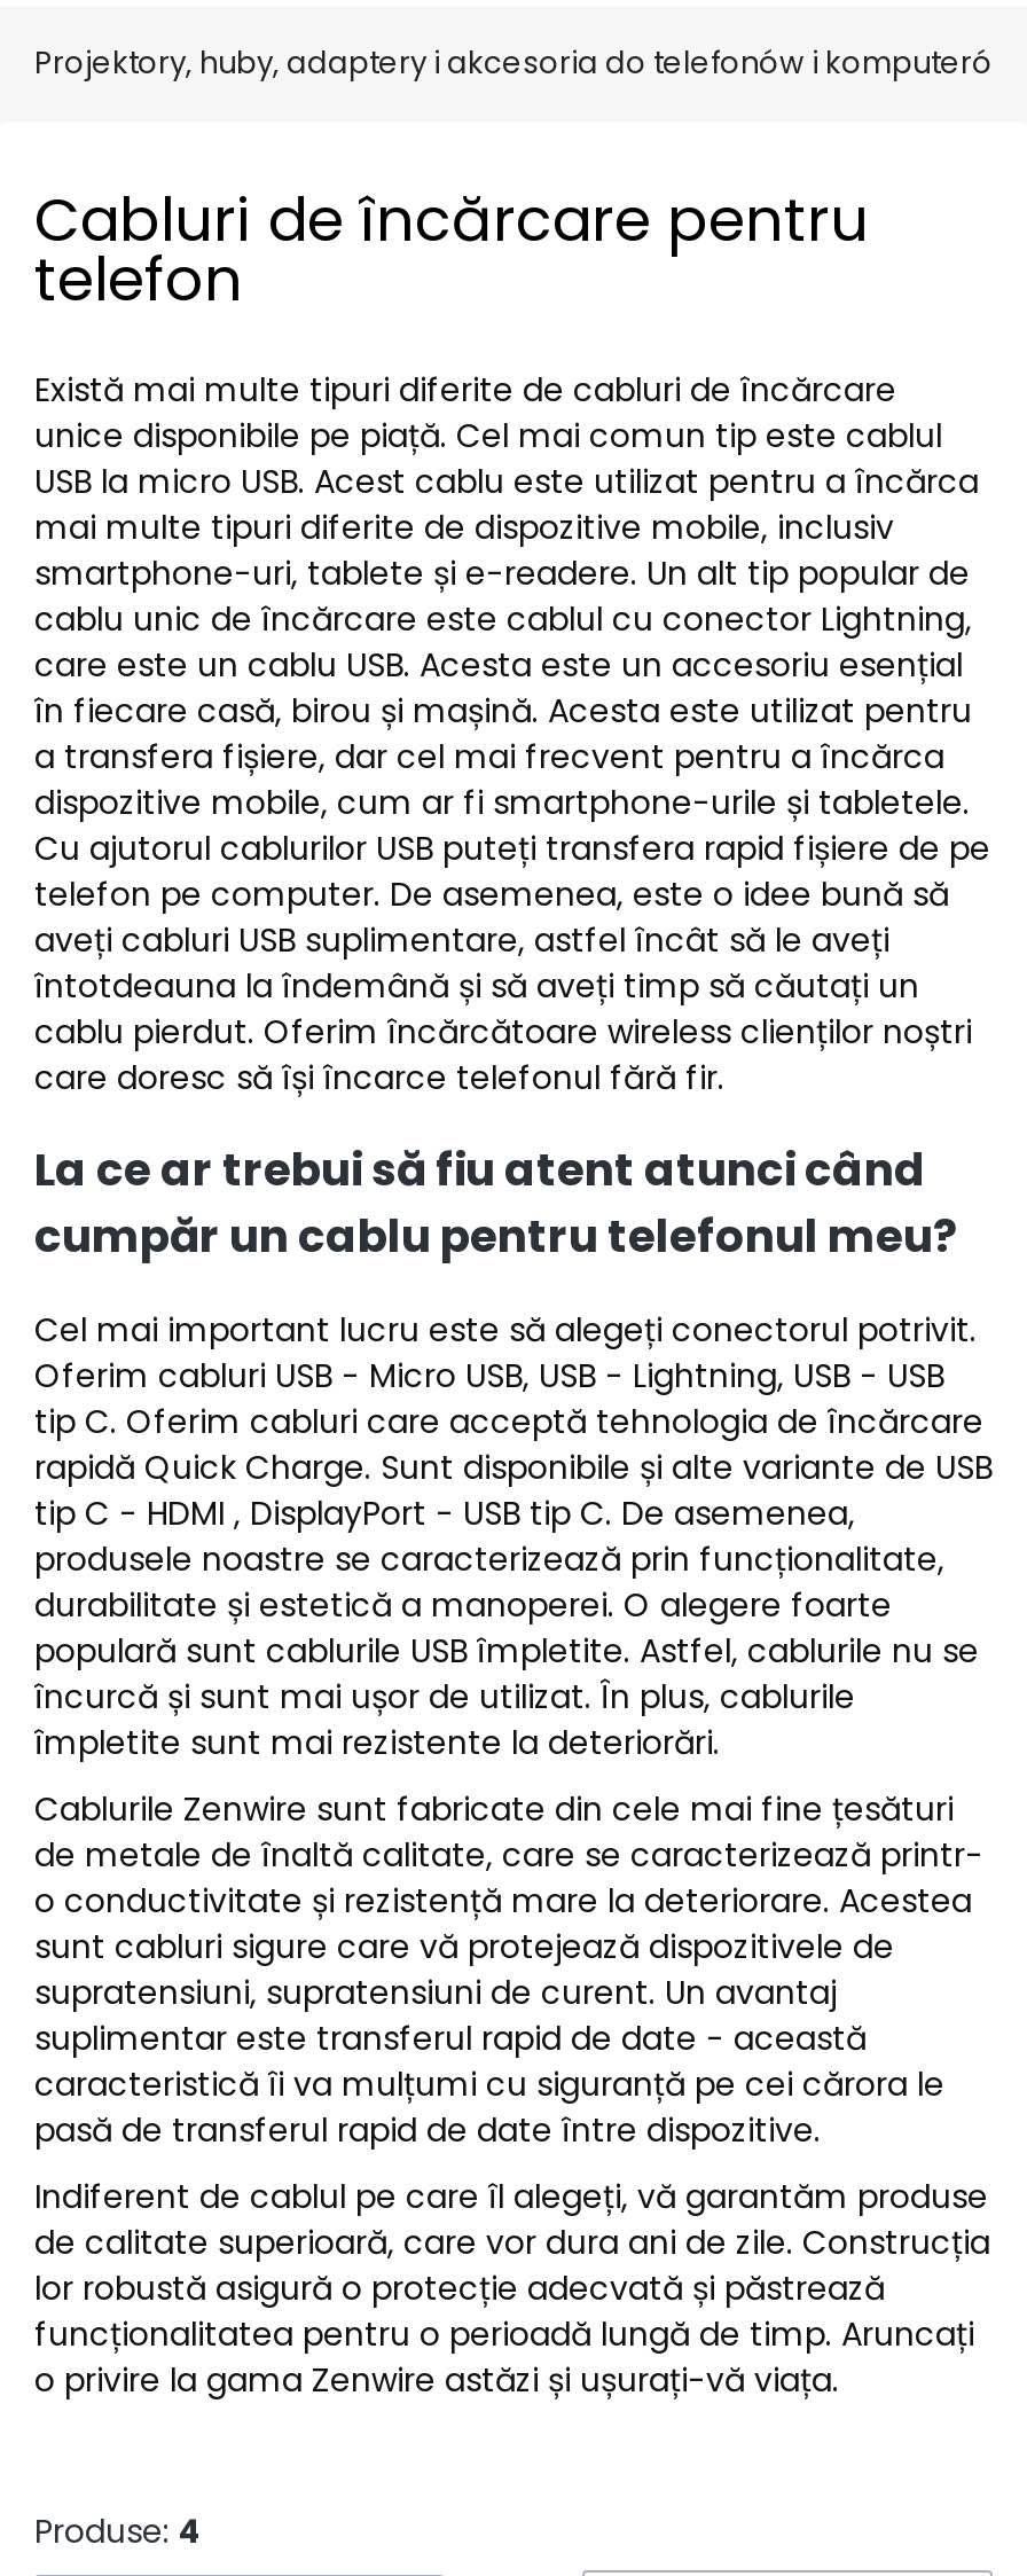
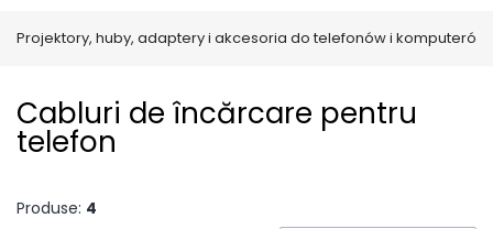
[34,367,993,2404] Există mai multe tipuri diferite de cabluri de încărcare | unice disponibile pe piață. Cel mai comun tip este cablul | USB la micro USB. Acest cablu este utilizat pentru a încărca | mai multe tipuri diferite de dispozitive mobile, inclusiv | smartphone-uri, tablete și e-readere. Un alt tip popular de | cablu unic de încărcare este cablul cu conector Lightning, | care este un cablu USB. Acesta este un accesoriu esențial | în fiecare casă, birou și mașină. Acesta este utilizat pentru | a transfera fișiere, dar cel mai frecvent pentru a încărca | dispozitive mobile, cum ar fi smartphone-urile și tabletele. | Cu ajutorul cablurilor USB puteți transfera rapid fișiere de pe | telefon pe computer. De asemenea, este o idee bună să | aveți cabluri USB suplimentare, astfel încât să le aveți | întotdeauna la îndemână și să aveți timp să căutați un | cablu pierdut. Oferim încărcătoare wireless clienților noștri | care doresc să își încarce telefonul fără fir. | La ce ar trebui să fiu atent atunci când | cumpăr un cablu pentru telefonul meu? | Cel mai important lucru este să alegeți conectorul potrivit. | Oferim cabluri USB - Micro USB, USB - Lightning, USB - USB | tip C. Oferim cabluri care acceptă tehnologia de încărcare | rapidă Quick Charge. Sunt disponibile și alte variante de USB | tip C - HDMI , DisplayPort - USB tip C. De asemenea, | produsele noastre se caracterizează prin funcționalitate, | durabilitate și estetică a manoperei. O alegere foarte | populară sunt cablurile USB împletite. Astfel, cablurile nu se | încurcă și sunt mai ușor de utilizat. În plus, cablurile | împletite sunt mai rezistente la deteriorări. | Cablurile Zenwire sunt fabricate din cele mai fine țesături | de metale de înaltă calitate, care se caracterizează printr- | o conductivitate și rezistență mare la deteriorare. Acestea | sunt cabluri sigure care vă protejează dispozitivele de | supratensiuni, supratensiuni de curent. Un avantaj | suplimentar este transferul rapid de date - această | caracteristică îi va mulțumi cu siguranță pe cei cărora le | pasă de transferul rapid de date între dispozitive. | Indiferent de cablul pe care îl alegeți, vă garantăm produse | de calitate superioară, care vor dura ani de zile. Construcția | lor robustă asigură o protecție adecvată și păstrează | funcționalitatea pentru o perioadă lungă de timp. Aruncați | o privire la gama Zenwire astăzi și ușurați-vă viața. -> none

